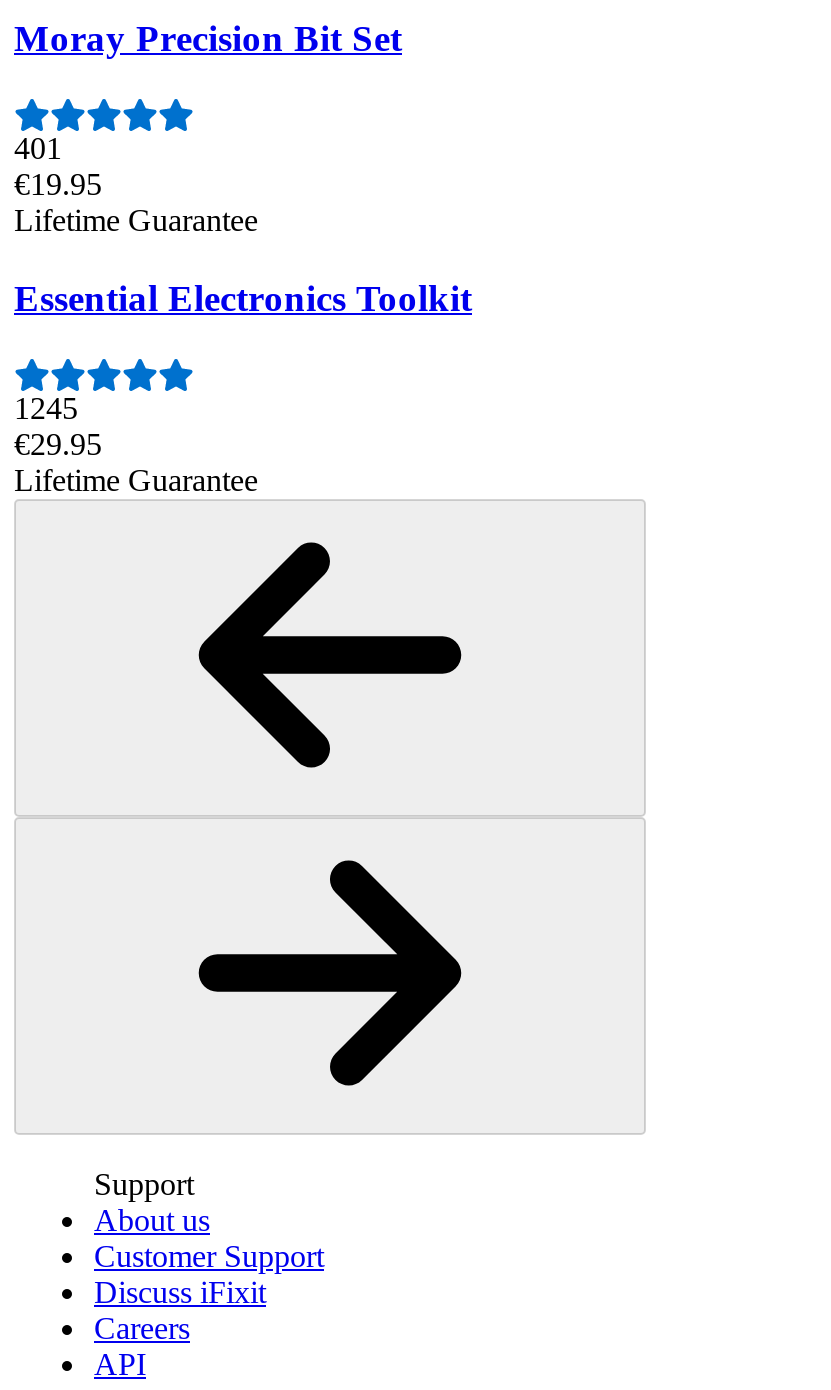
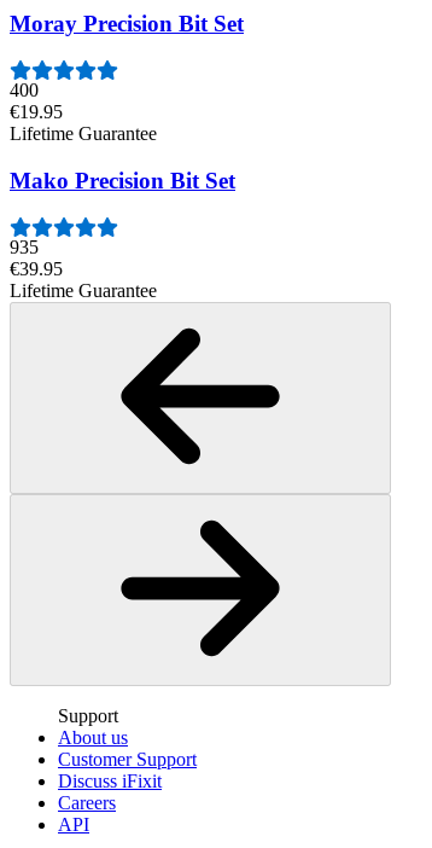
[14,131,62,165] 401 -> [10,80,39,100] 400
[14,277,472,319] Essential Electronics Toolkit -> [10,168,235,193] Mako Precision Bit Set
[14,390,102,460] 1245 | €29.95 -> [10,236,63,278] 935 | €39.95

